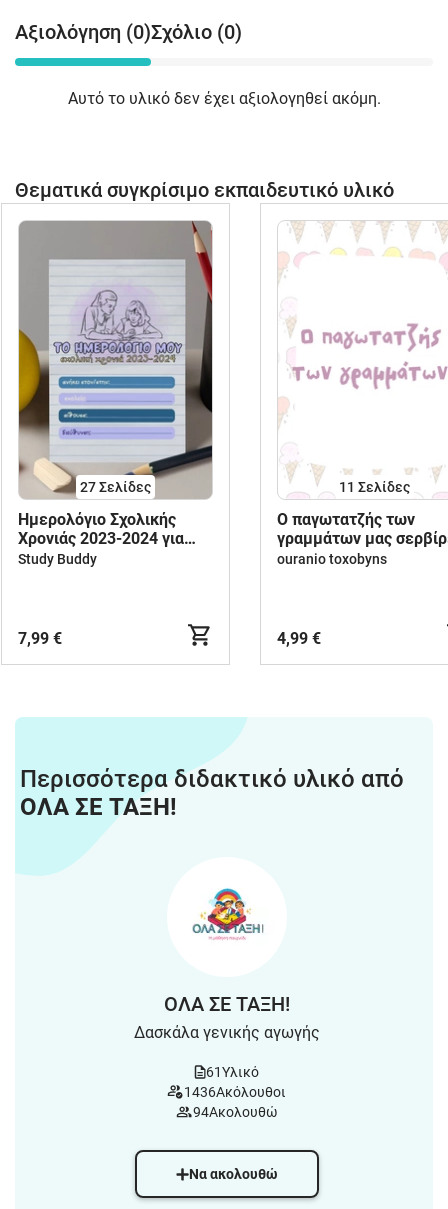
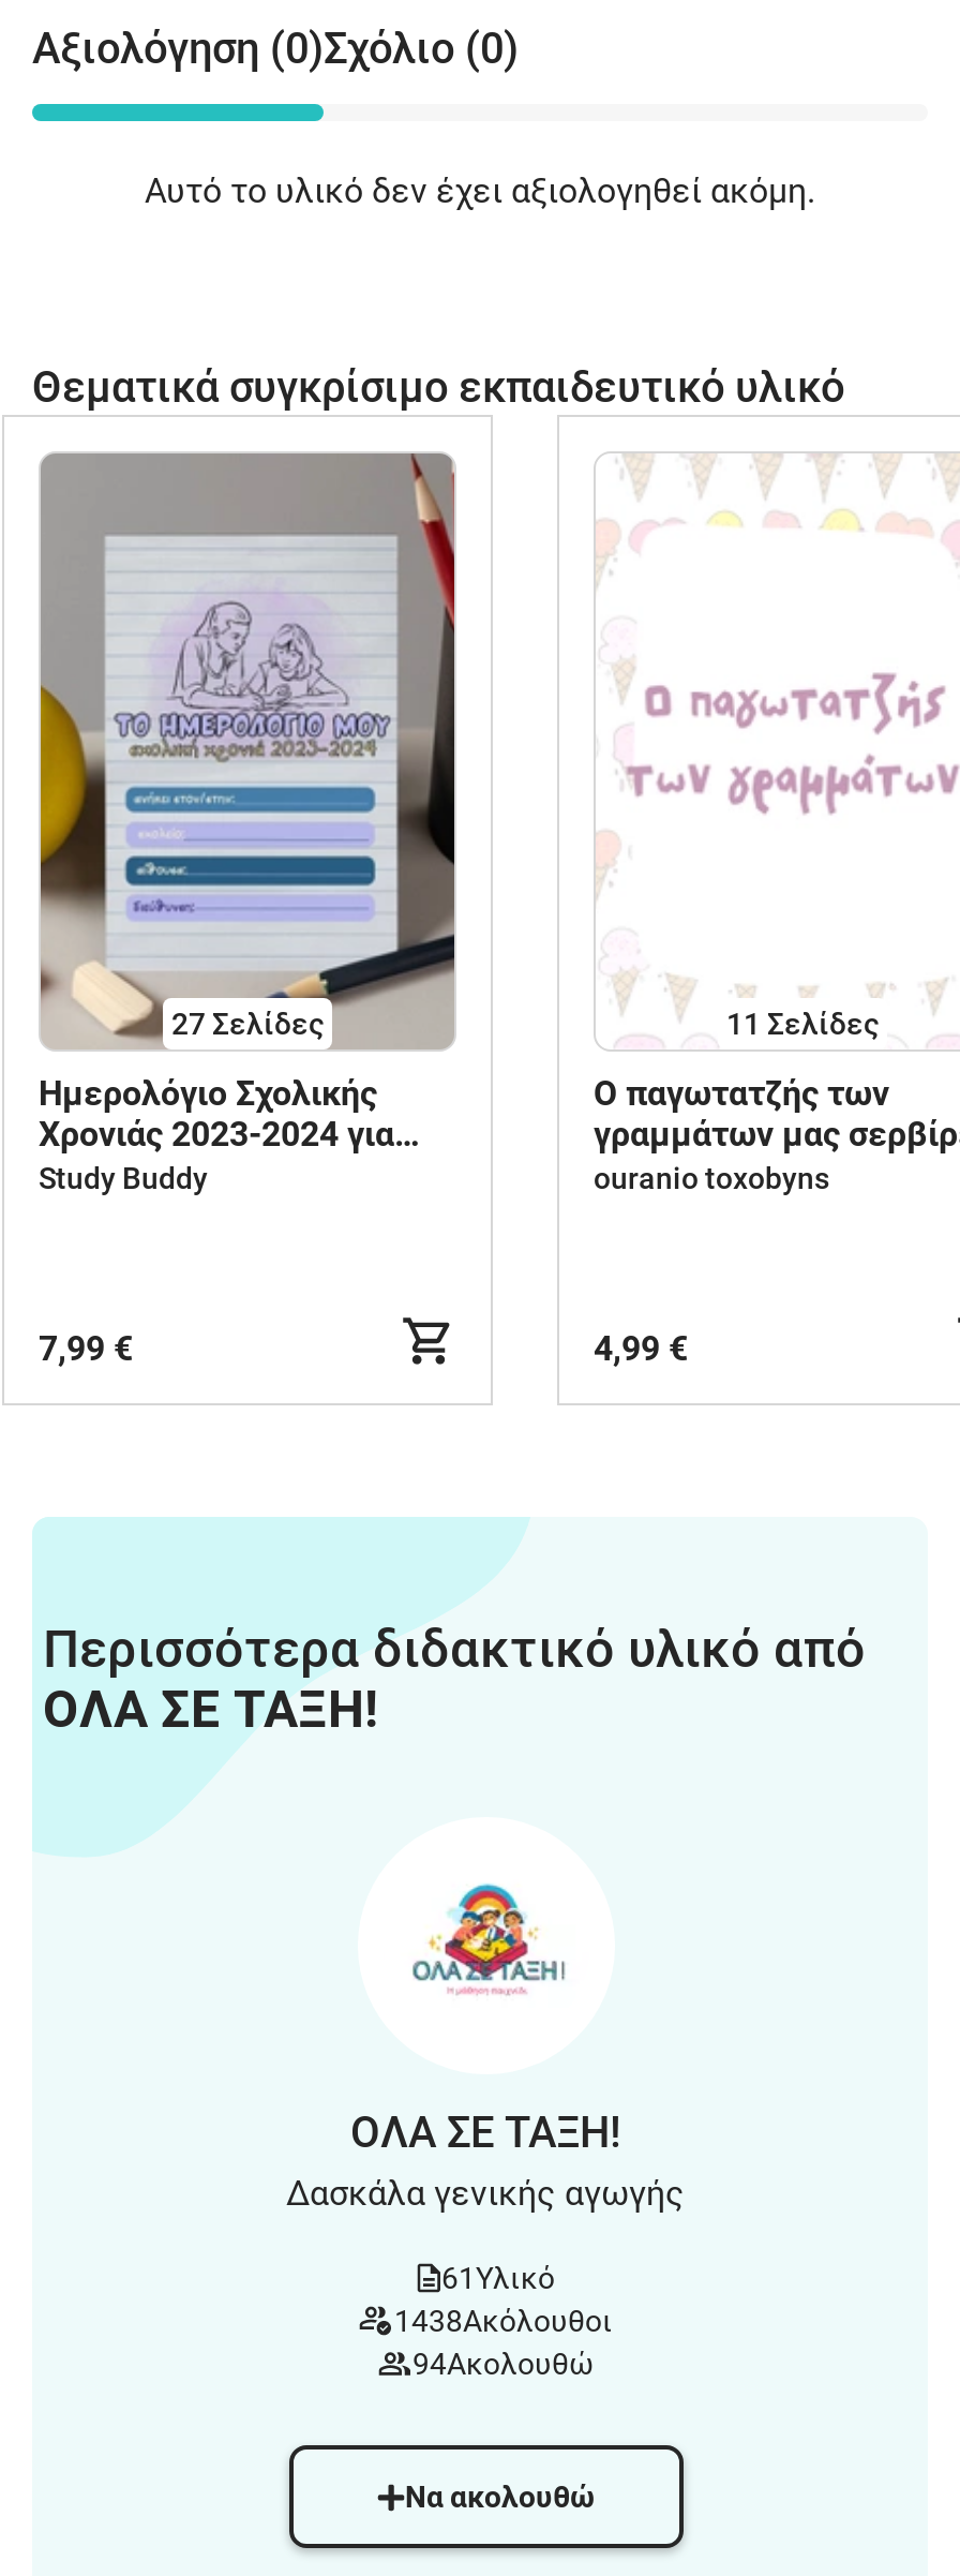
[184,1084,286,1100] 1436Ακόλουθοι -> [394,2304,613,2338] 1438Ακόλουθοι

